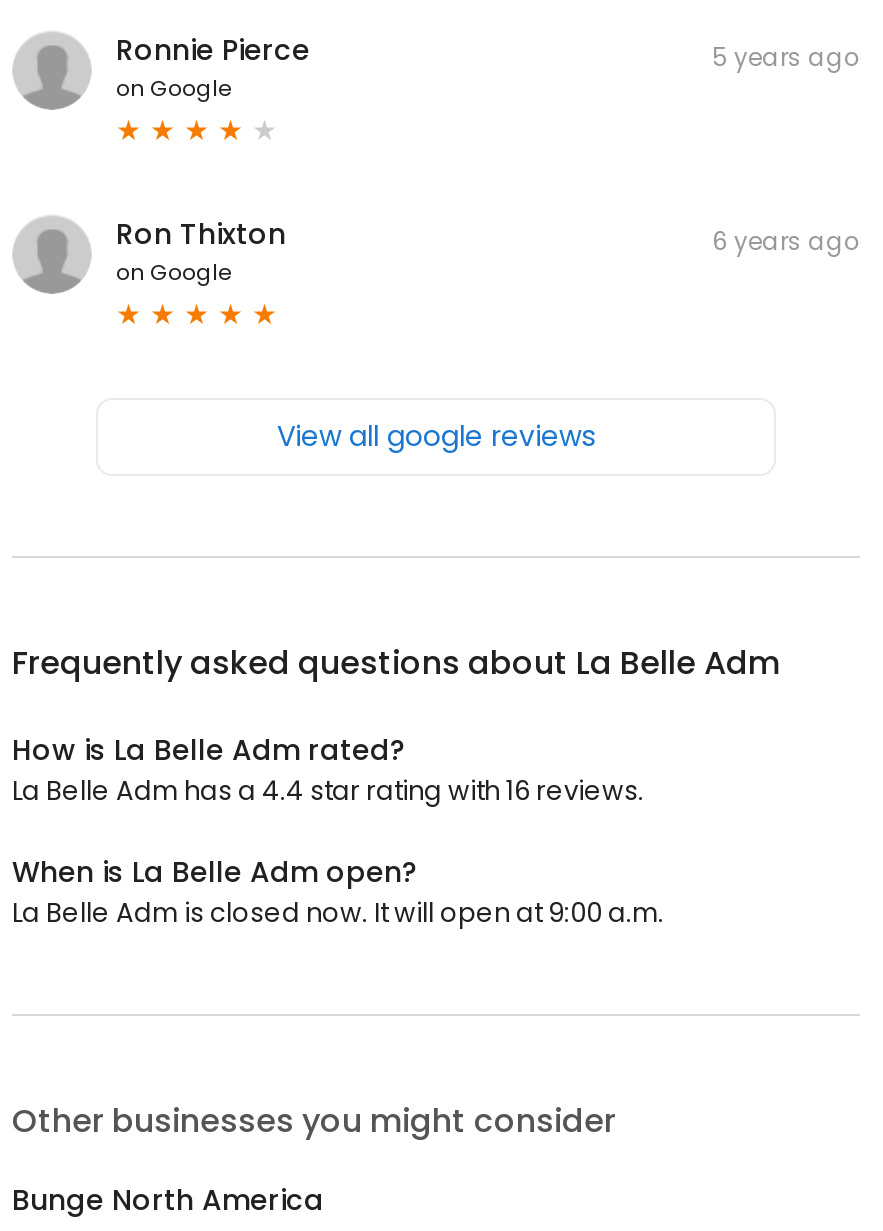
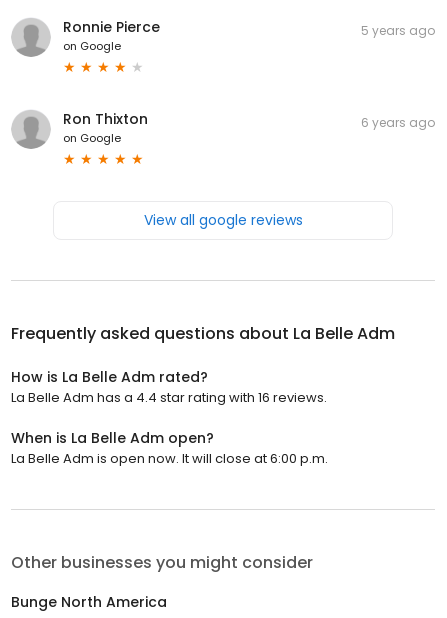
[12,894,664,932] La Belle Adm is closed now. It will open at 9:00 a.m. -> [11,449,328,468] La Belle Adm is open now. It will close at 6:00 p.m.

